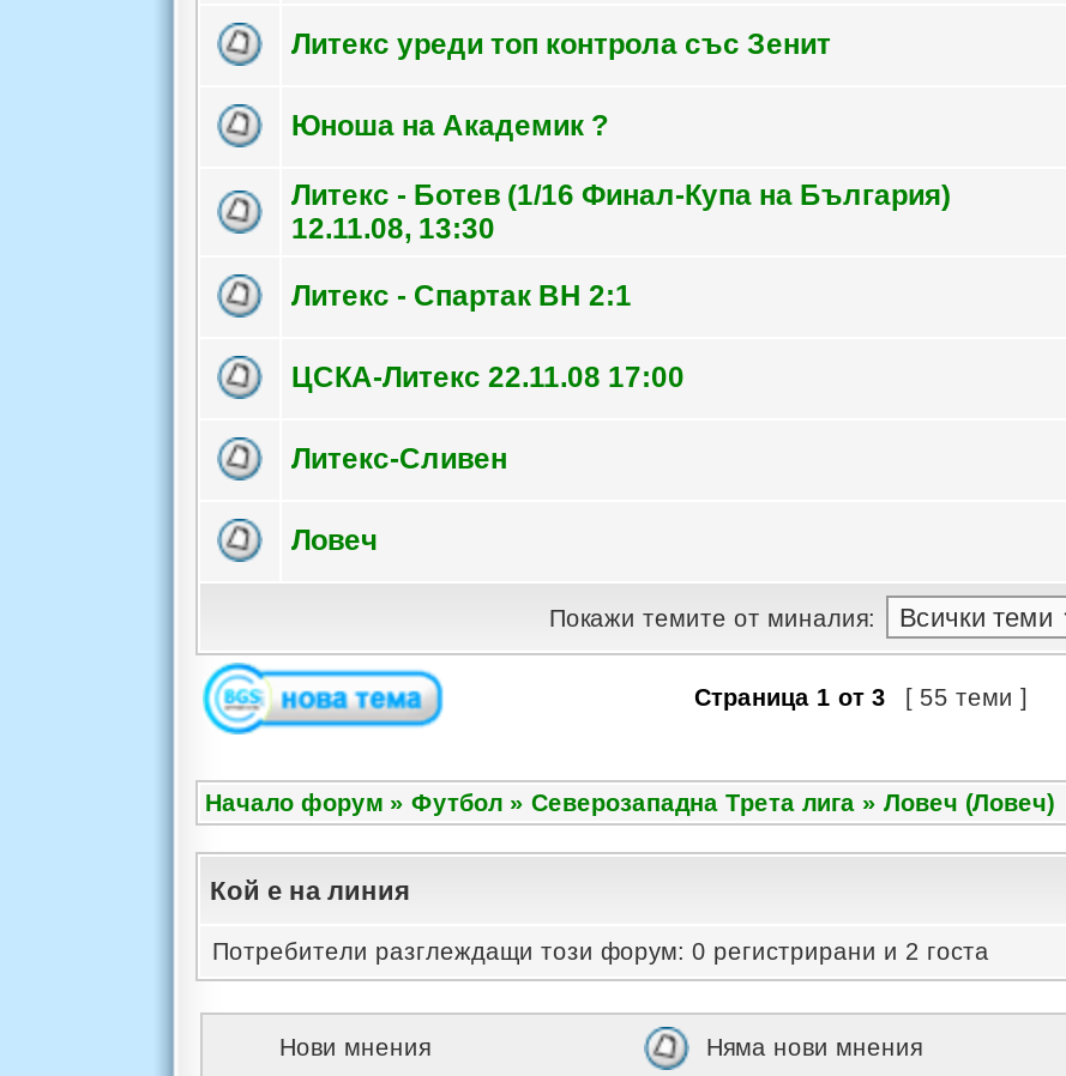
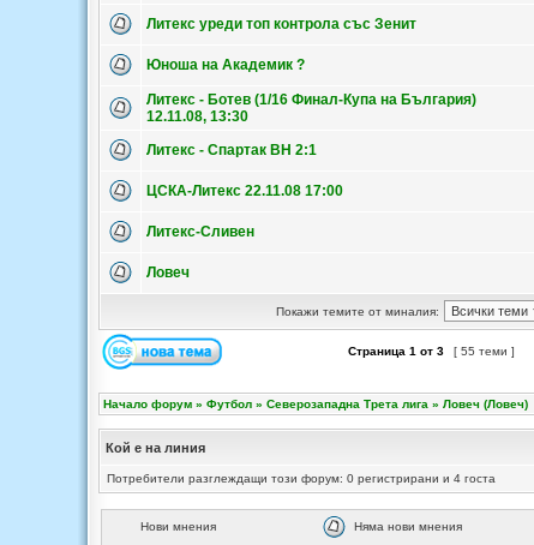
[212,938,989,965] Потребители разглеждащи този форум: 0 регистрирани и 2 госта -> [107,472,496,485] Потребители разглеждащи този форум: 0 регистрирани и 4 госта

